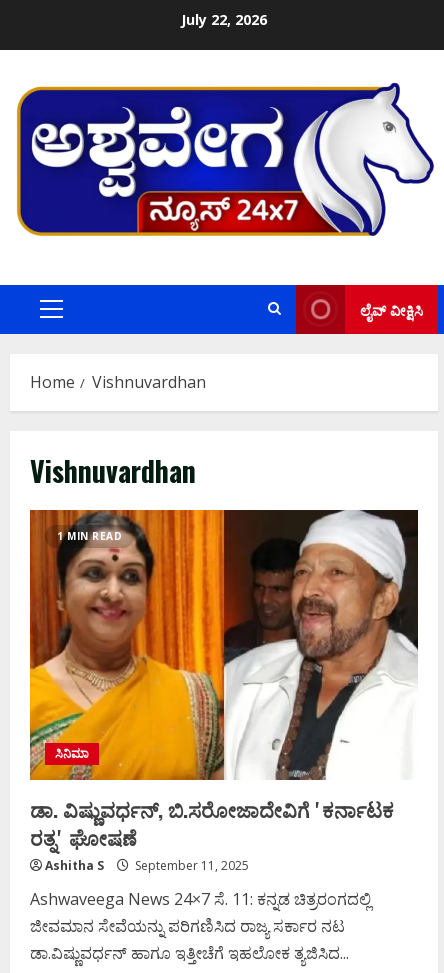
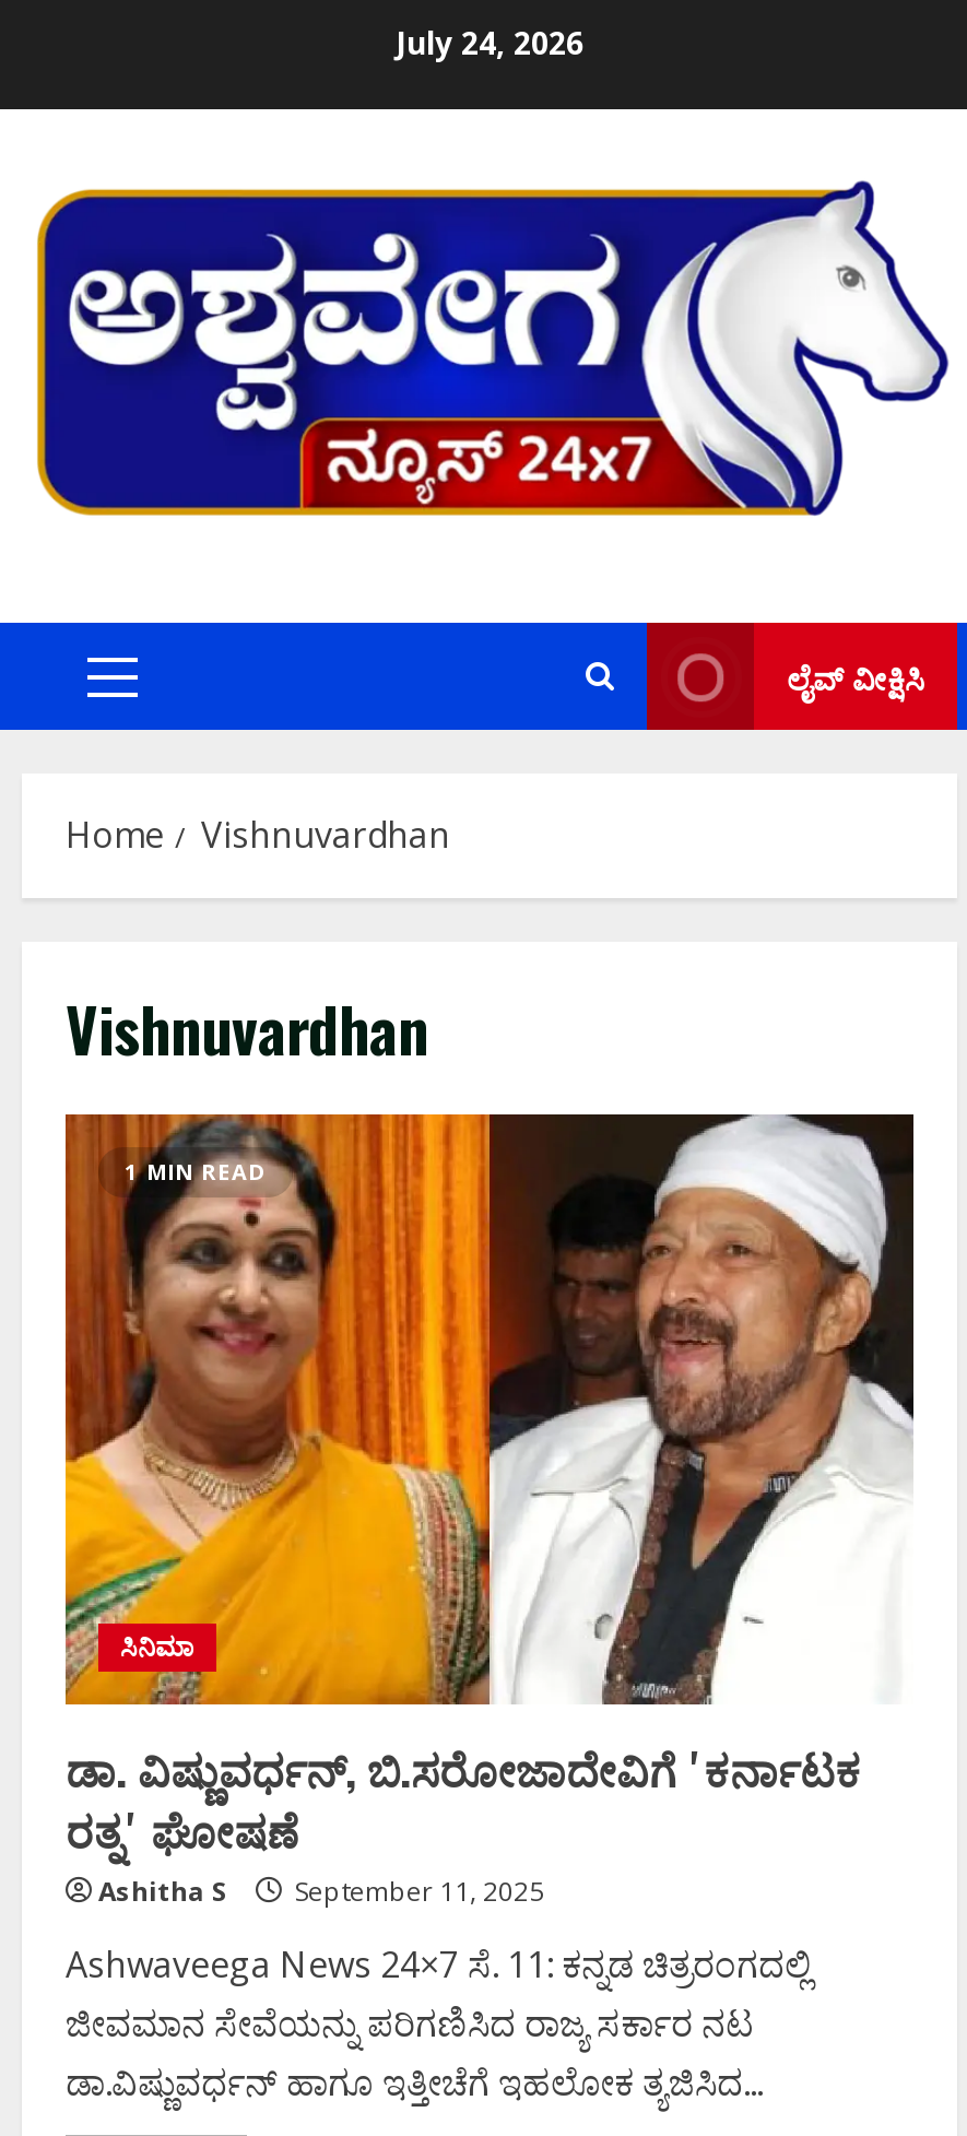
[181,10,267,29] July 22, 2026 -> [396,21,583,63] July 24, 2026

